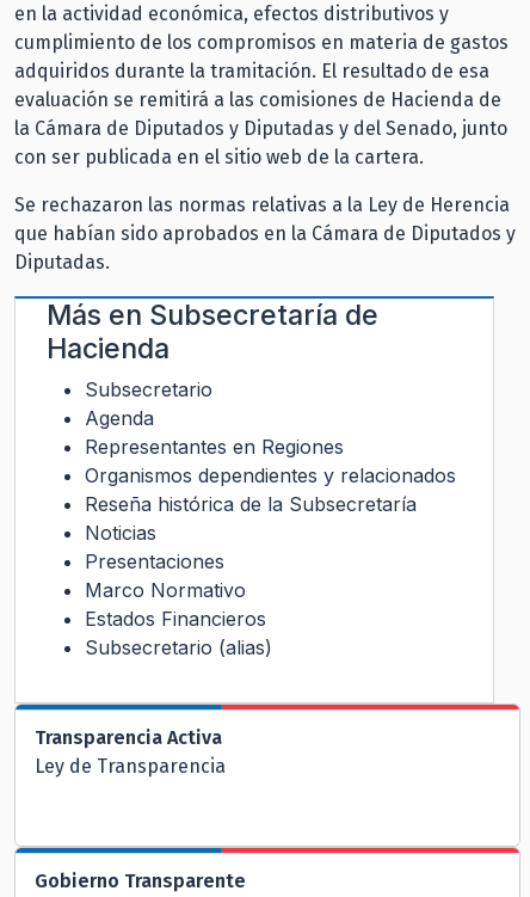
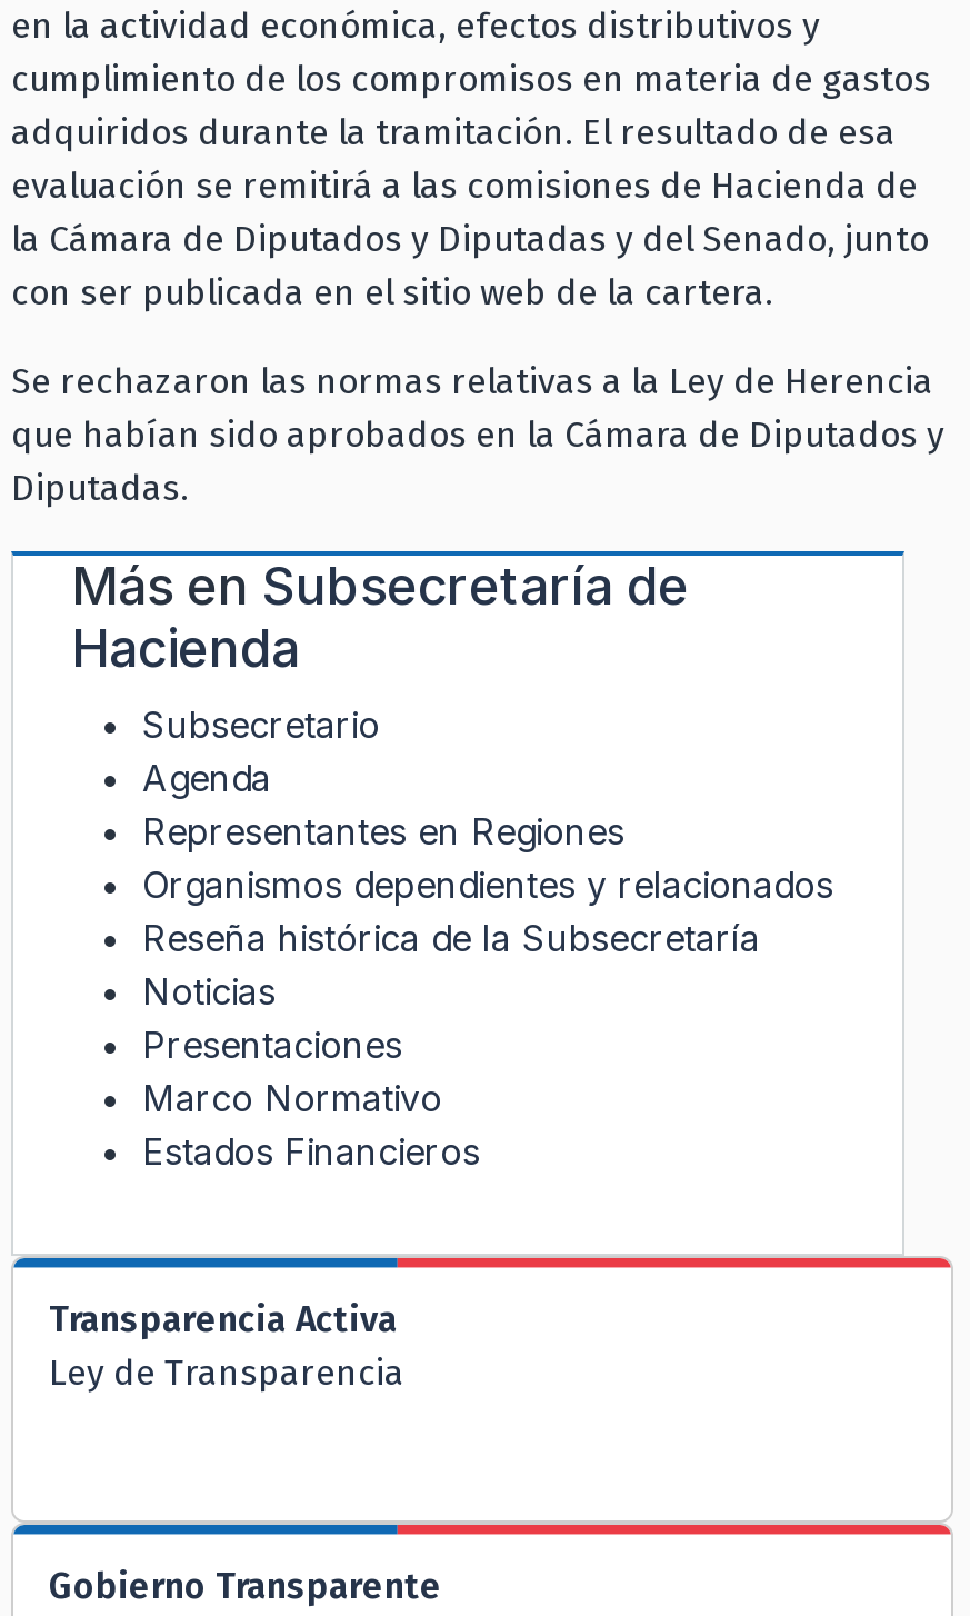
[85,636,272,660] Subsecretario (alias) -> none

